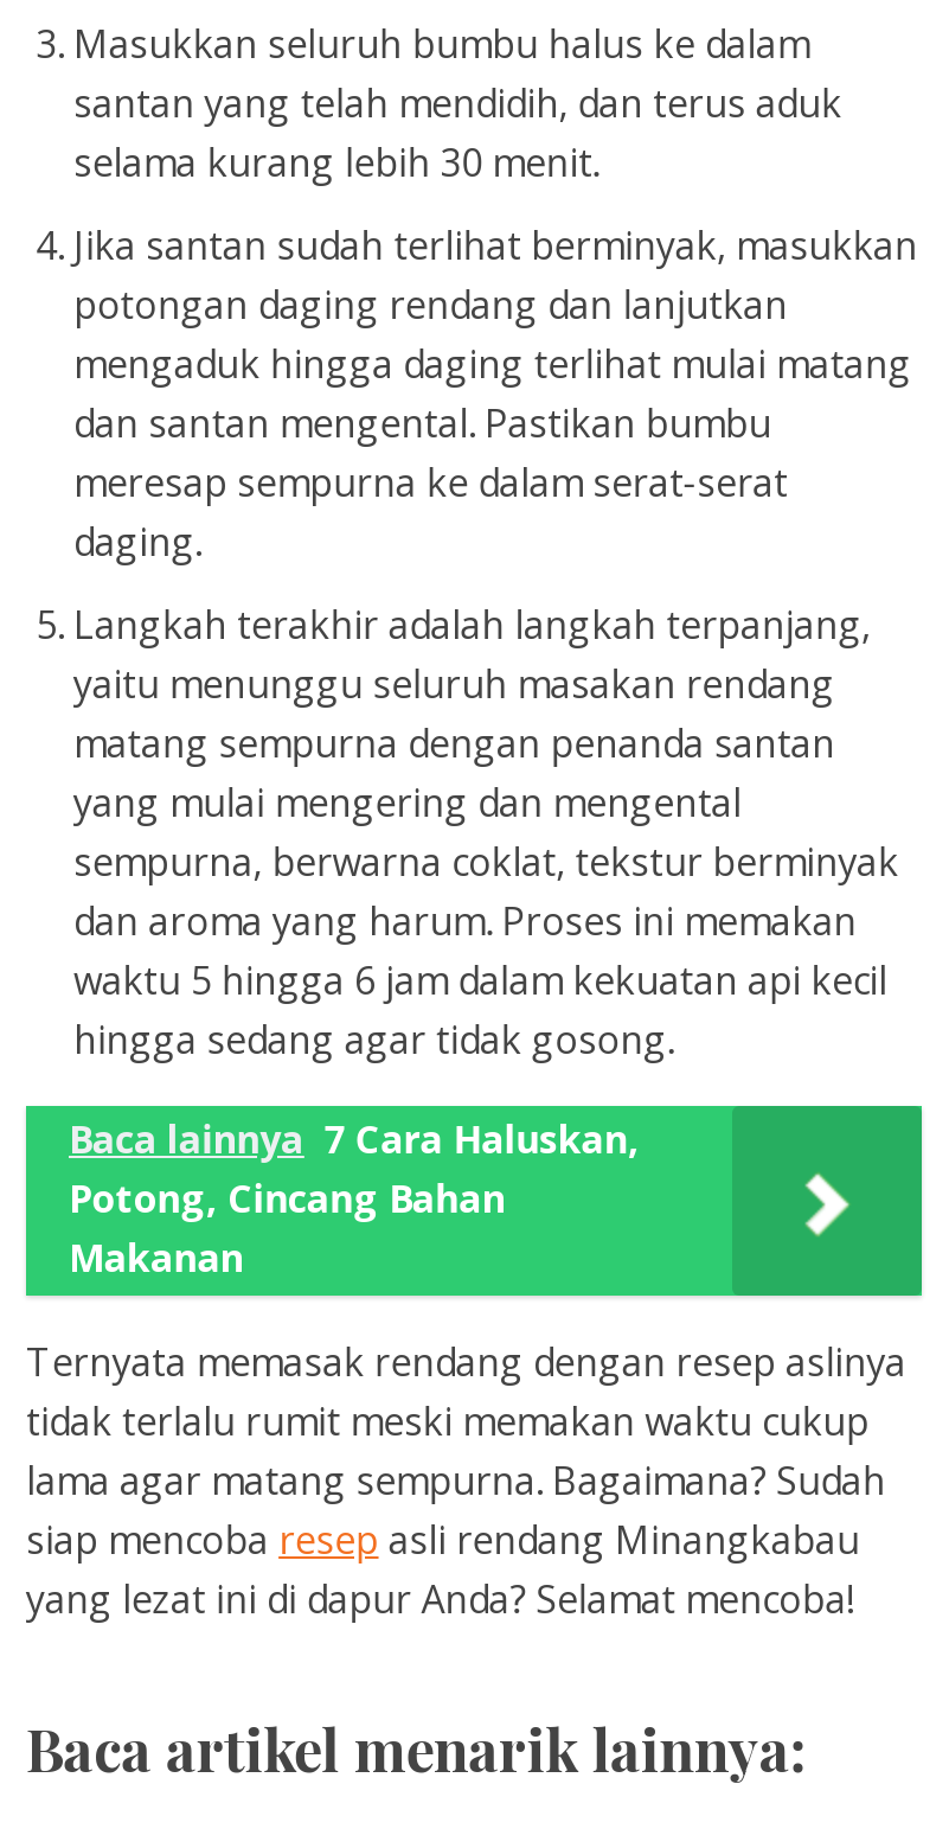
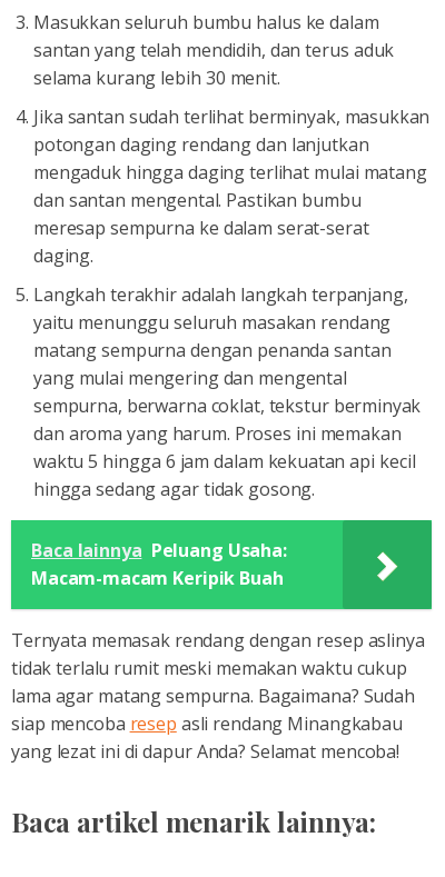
[69,1112,639,1283] Baca lainnya 7 Cara Haluskan, | Potong, Cincang Bahan | Makanan -> [31,538,287,590] Baca lainnya Peluang Usaha: | Macam-macam Keripik Buah

